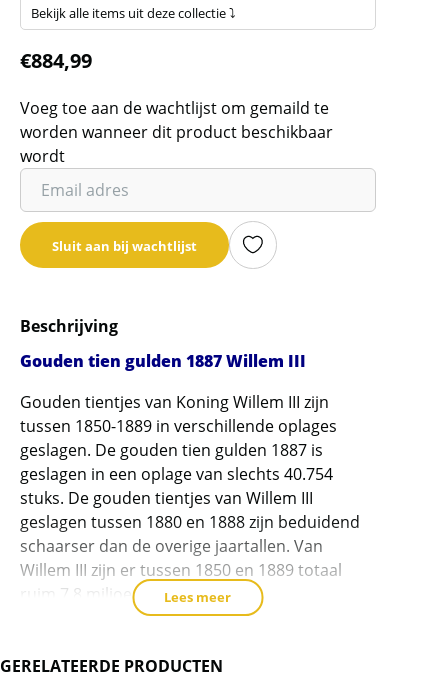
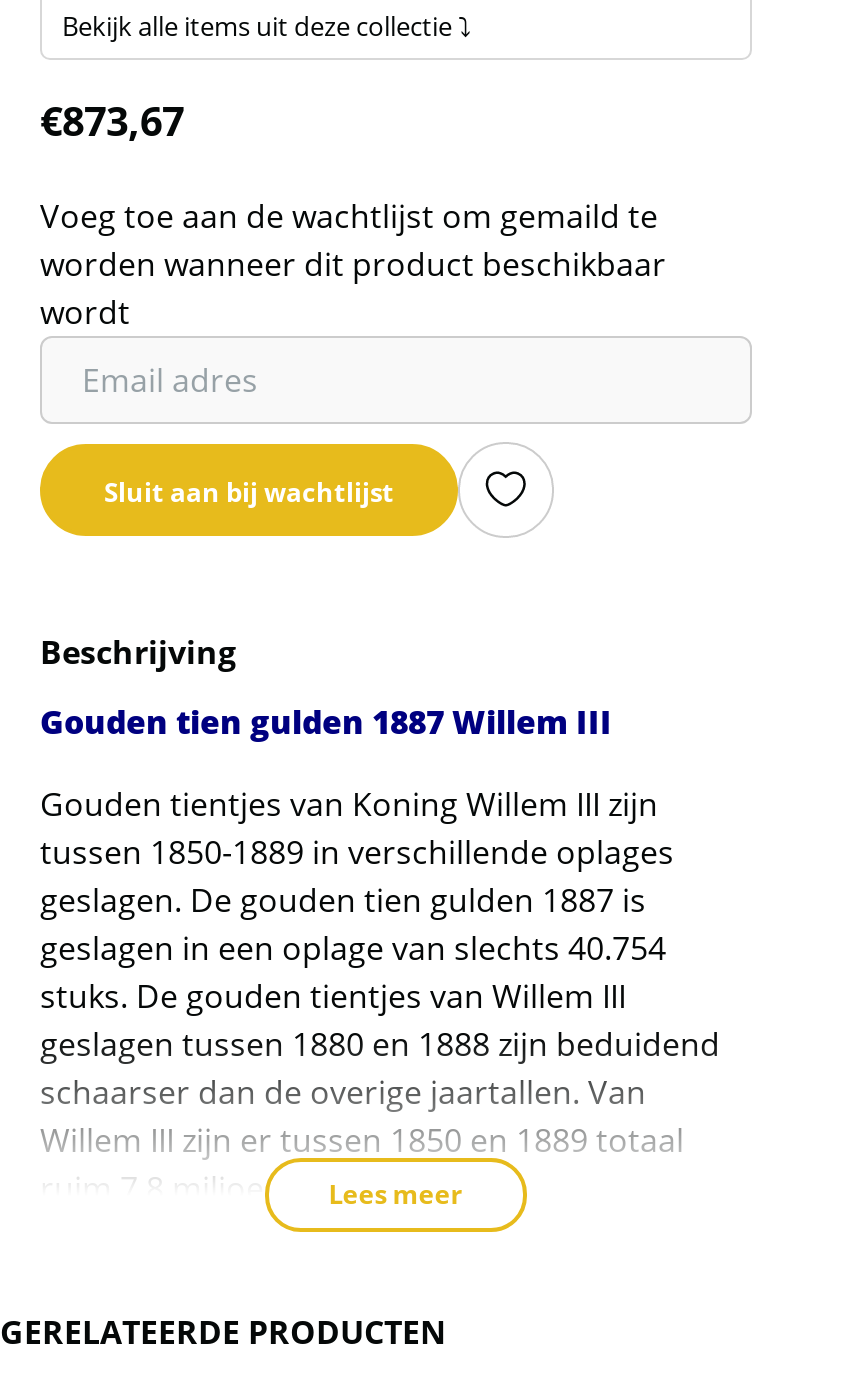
[20,47,92,74] €884,99 -> [40,94,184,148] €873,67

